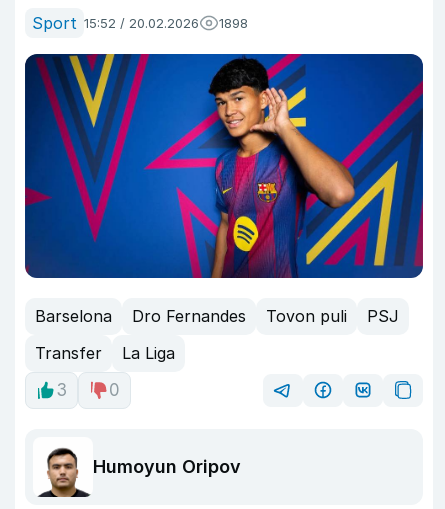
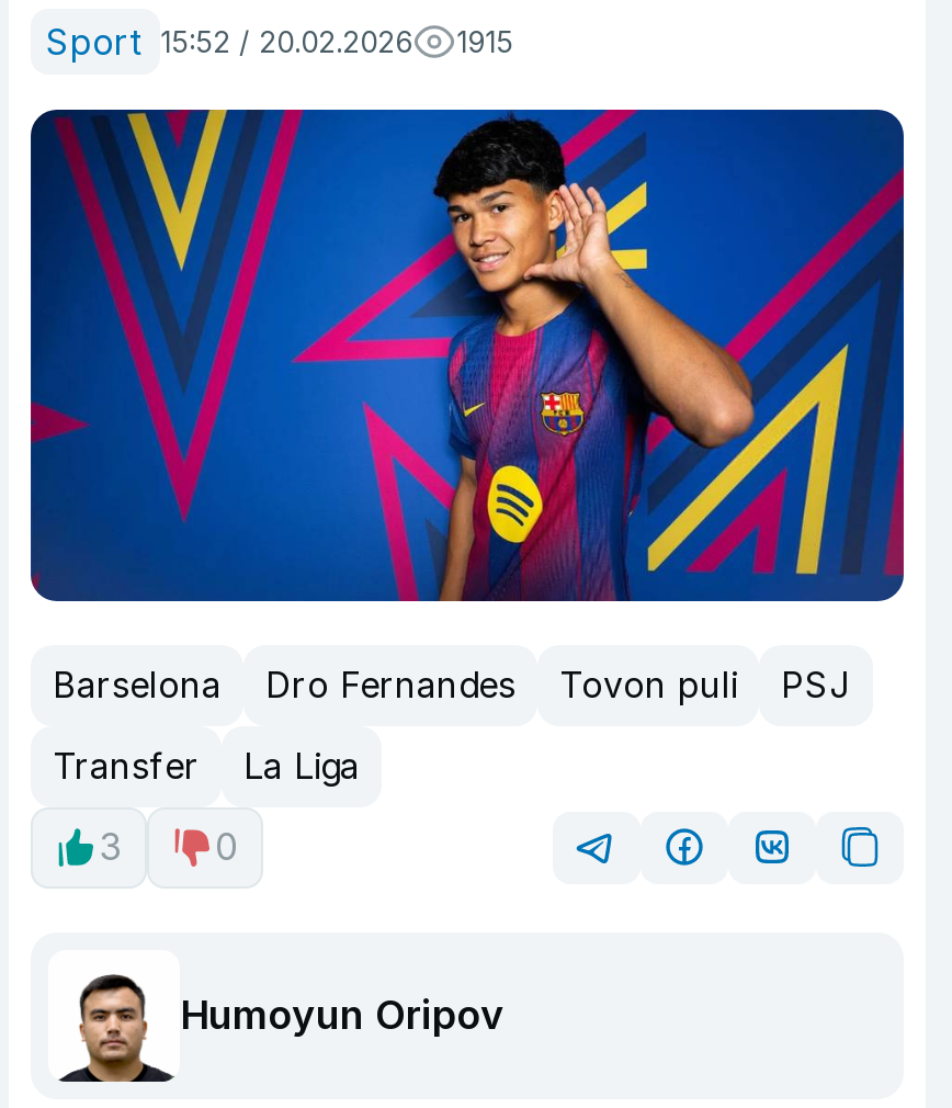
[32,13,248,33] Sport 15:52 / 20.02.2026 1898 -> [46,20,513,64] Sport 15:52 / 20.02.2026 1915

